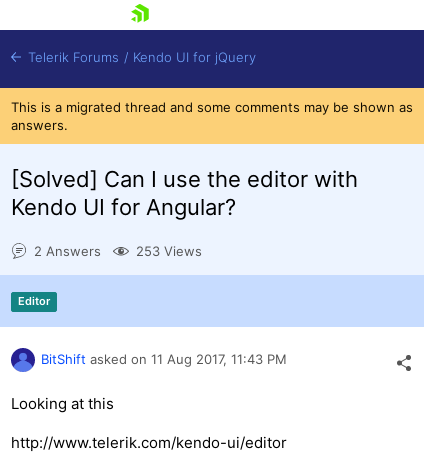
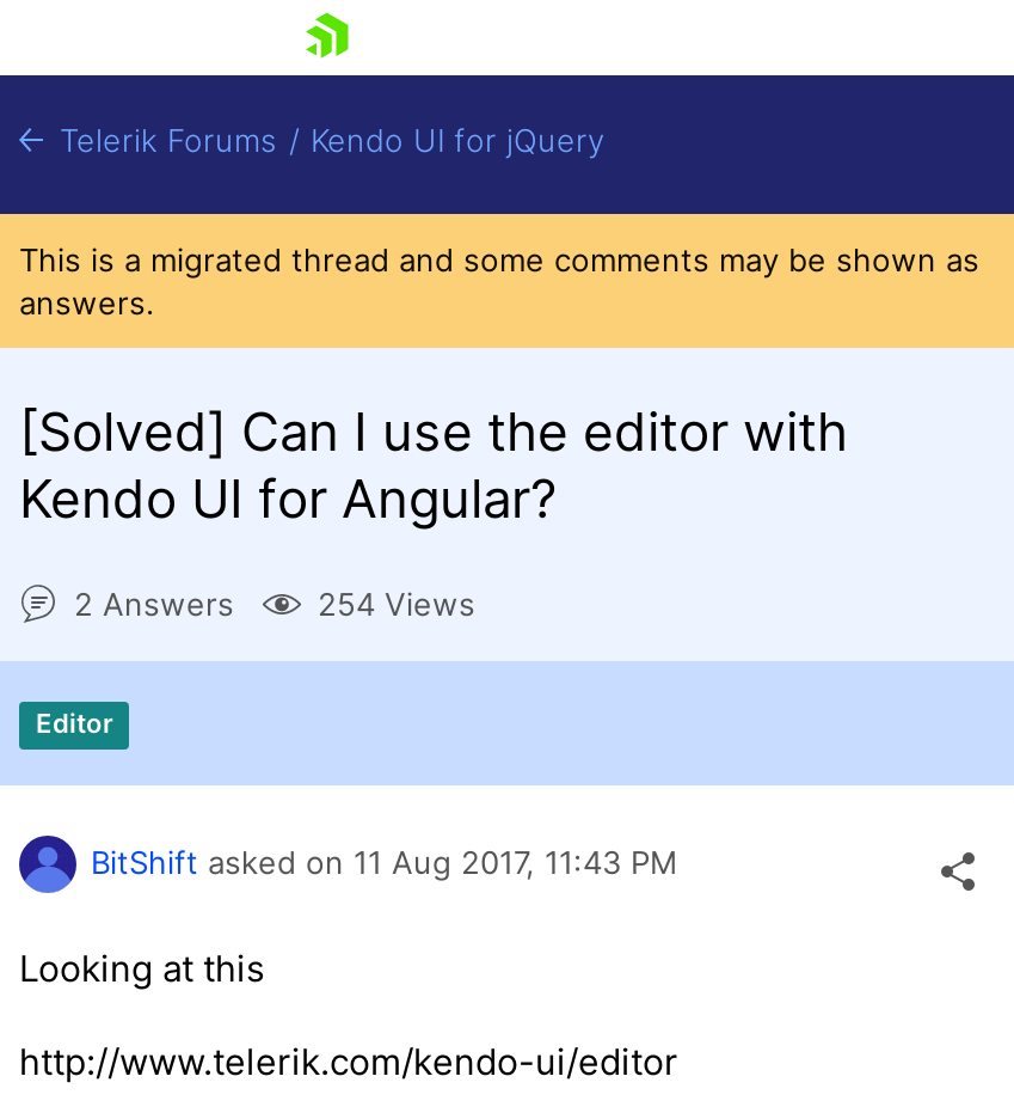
[136,243,202,259] 253 Views -> [318,586,475,624] 254 Views

